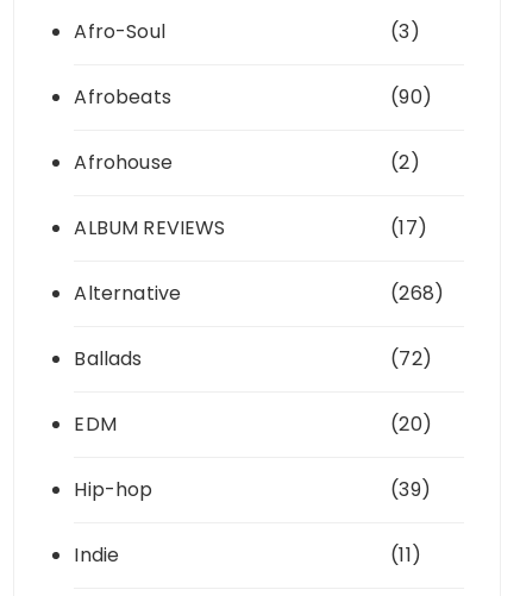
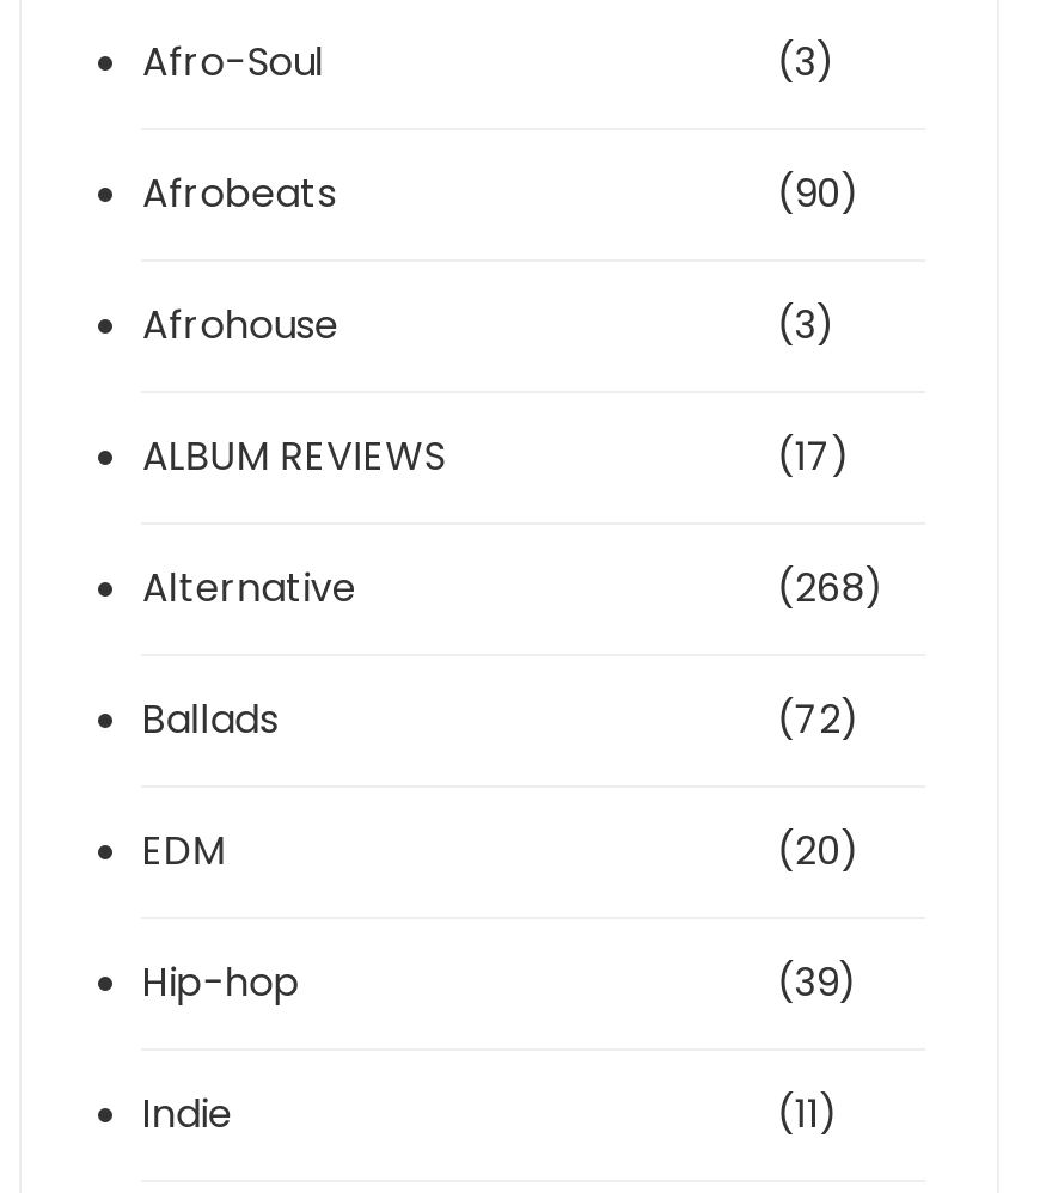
[386,149,420,176] (2) -> [768,298,836,353] (3)

